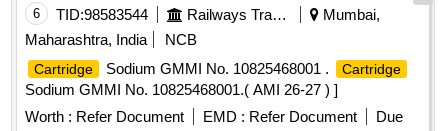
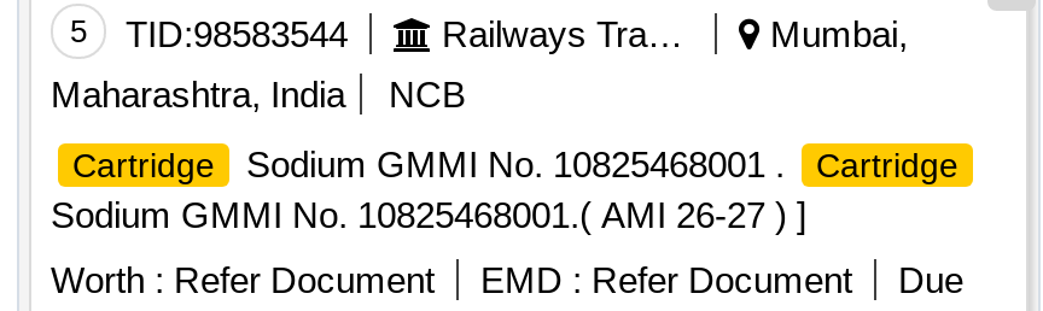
[33,6,148,23] 6 TID:98583544 -> [70,14,348,55] 5 TID:98583544

